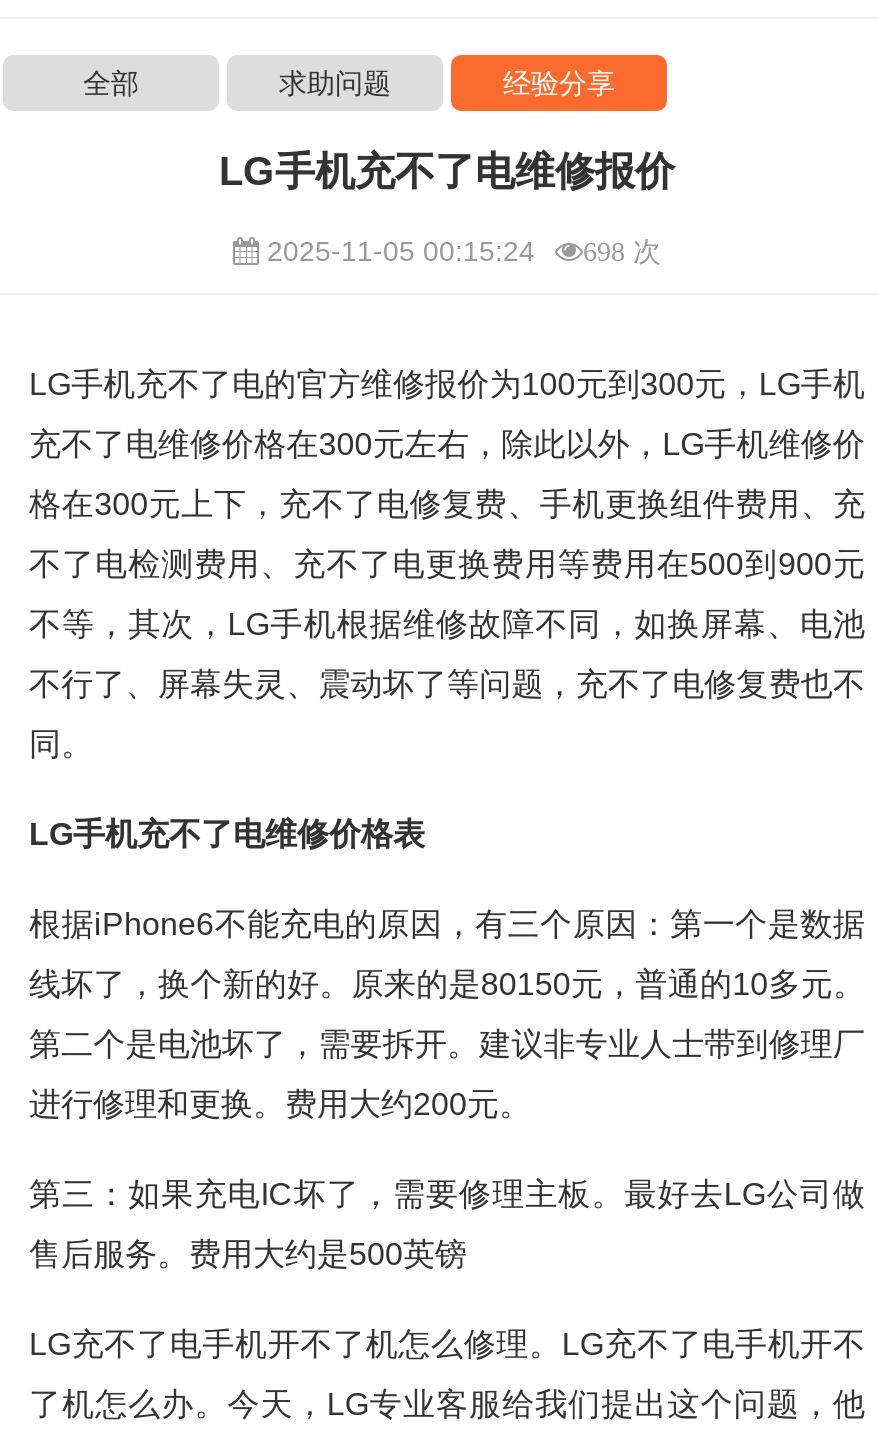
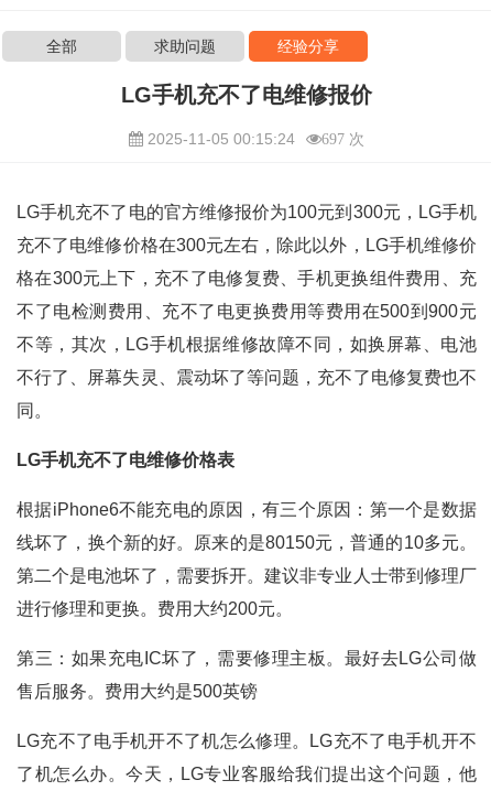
[259,235,661,267] 2025-11-05 00:15:24 698 次 -> [143,130,364,148] 2025-11-05 00:15:24 697 次

